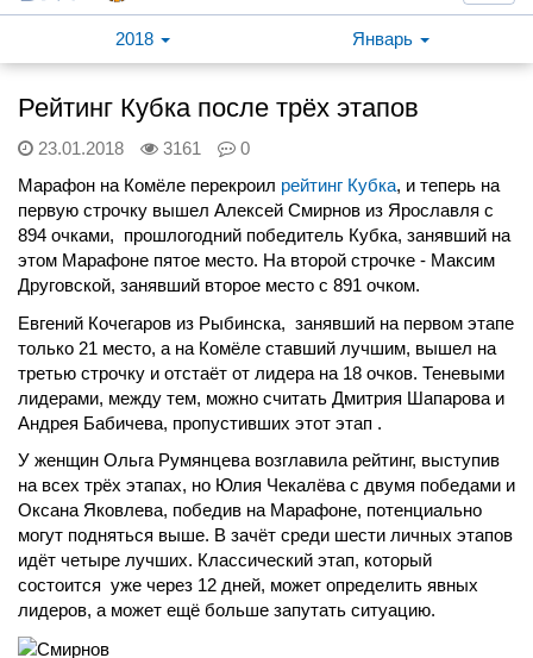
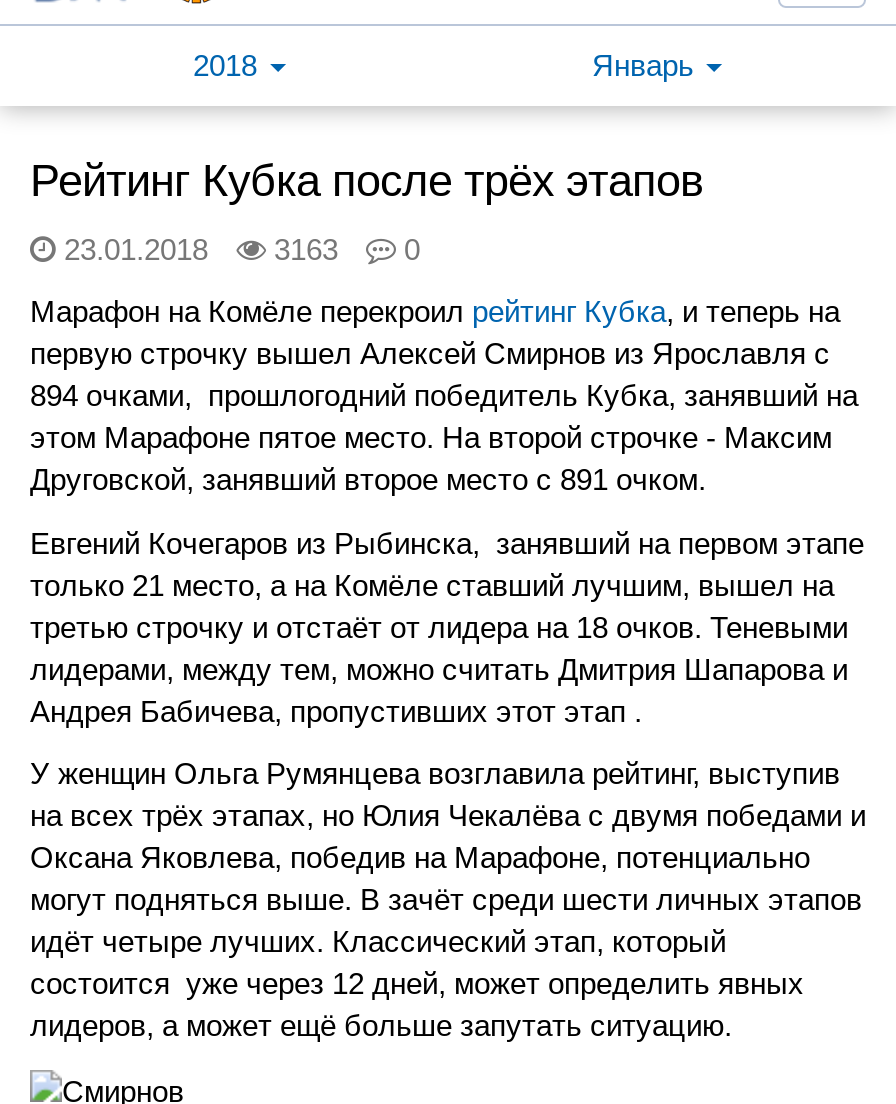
[38,137,250,158] 23.01.2018 3161 0 -> [64,231,420,265] 23.01.2018 3163 0

